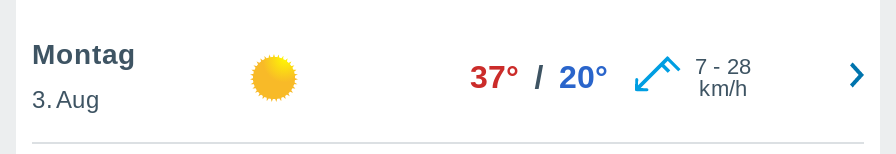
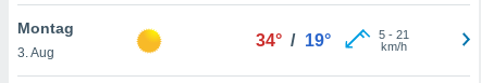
[470,59,607,93] 37° / 20° -> [256,31,330,49] 34° / 19°
[695,53,751,77] 7 - 28 -> [378,27,409,40] 5 - 21

